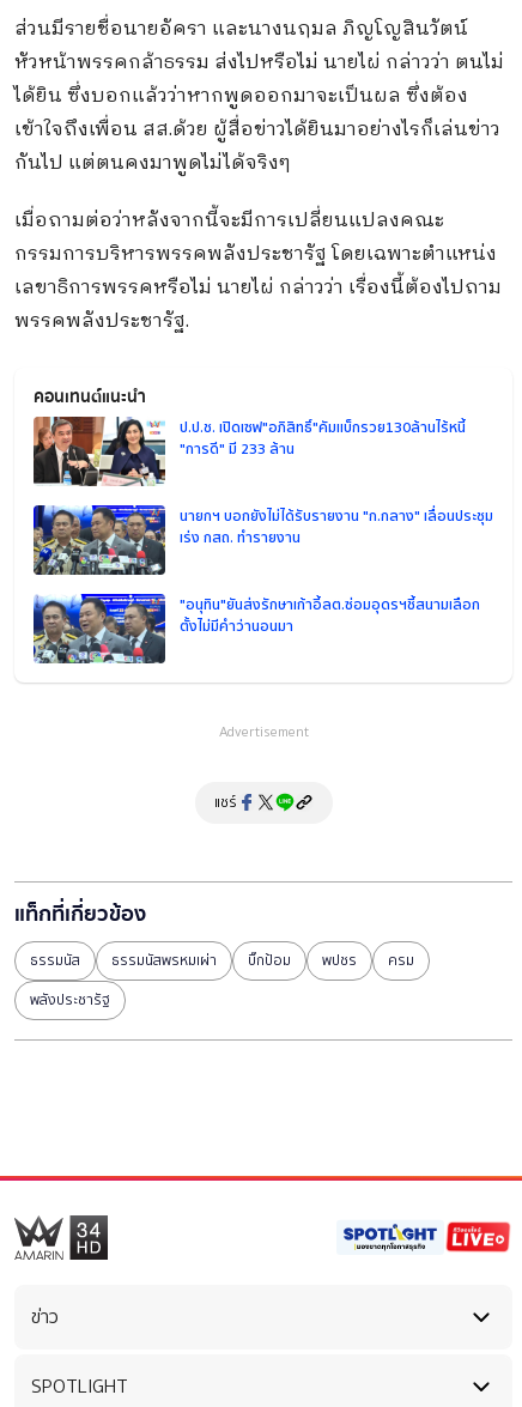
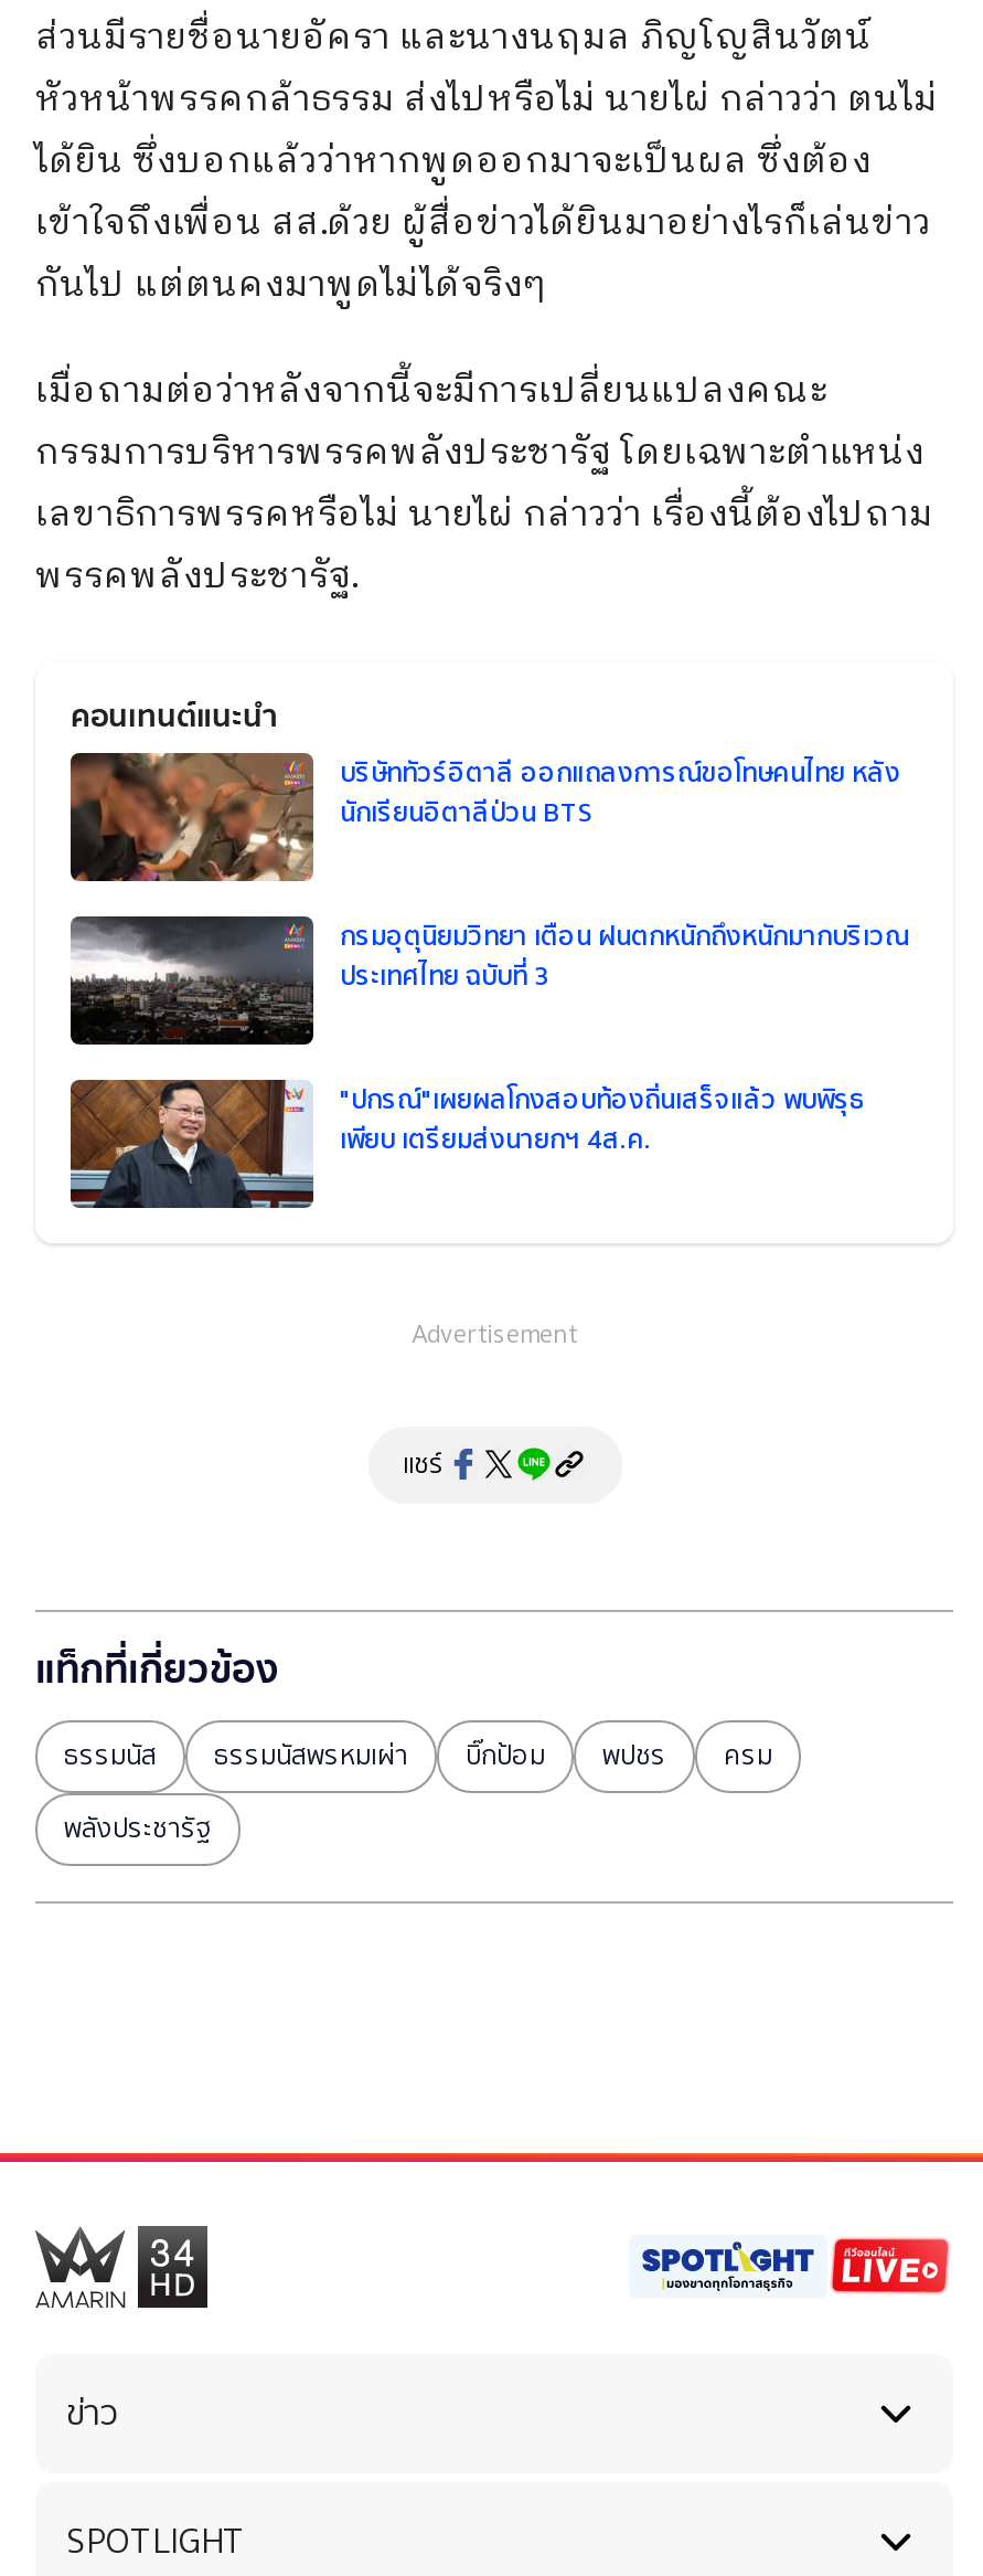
[32,416,466,487] [image] | ป.ป.ช. เปิดเซฟ"อภิสิทธิ์"คัมแบ็กรวย130ล้านไร้หนี้ | "การดี" มี 233 ล้าน -> [68,751,900,883] [image] | บริษัททัวร์อิตาลี ออกแถลงการณ์ขอโทษคนไทย หลัง | นักเรียนอิตาลีป่วน BTS
[32,504,493,576] [image] | นายกฯ บอกยังไม่ได้รับรายงาน "ก.กลาง" เลื่อนประชุม | เร่ง กสถ. ทำรายงาน -> [68,914,909,1047] [image] | กรมอุตุนิยมวิทยา เตือน ฝนตกหนักถึงหนักมากบริเวณ | ประเทศไทย ฉบับที่ 3
[32,593,480,665] [image] | "อนุทิน"ยันส่งรักษาเก้าอี้ลต.ซ่อมอุดรฯชี้สนามเลือก | ตั้งไม่มีคำว่านอนมา -> [68,1077,865,1210] [image] | "ปกรณ์"เผยผลโกงสอบท้องถิ่นเสร็จแล้ว พบพิรุธ | เพียบ เตรียมส่งนายกฯ 4ส.ค.

